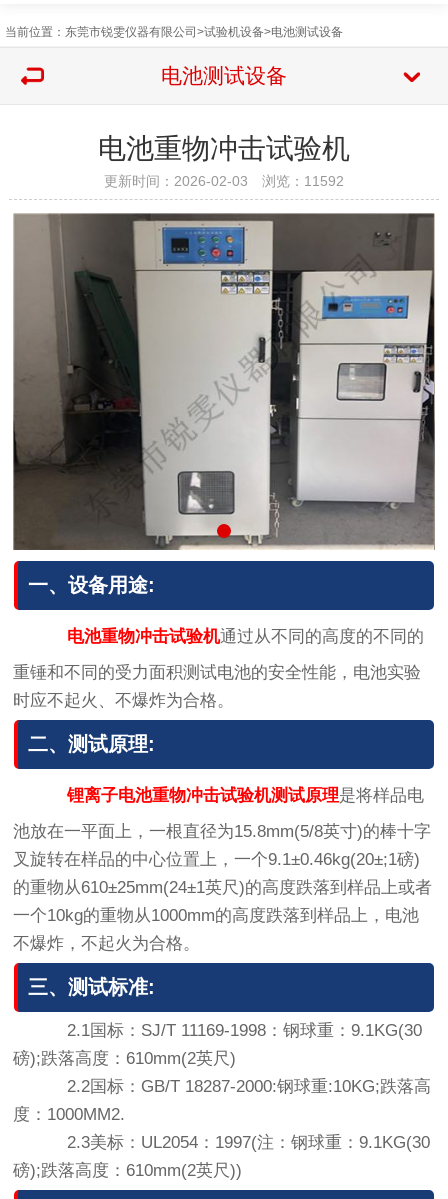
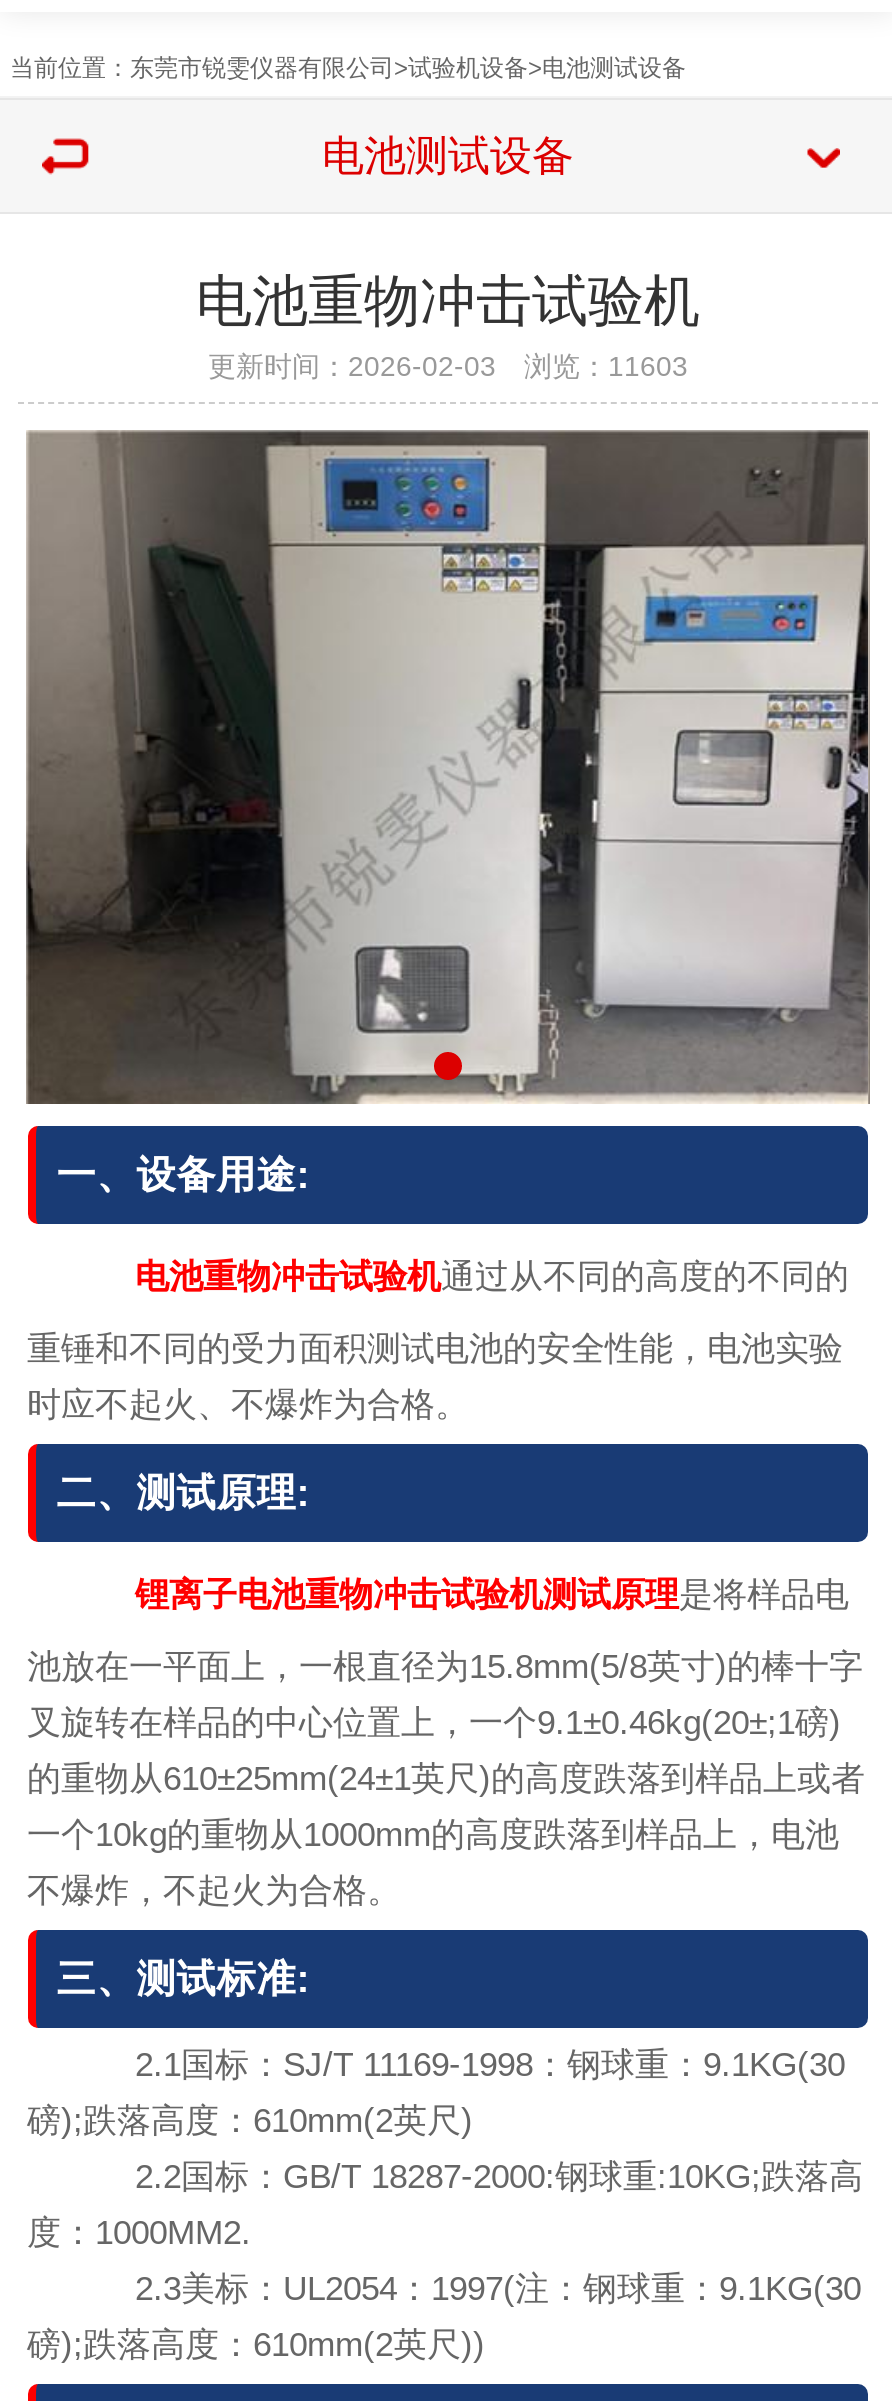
[104,173,344,189] 更新时间：2026-02-03 浏览：11592 -> [208,350,688,382] 更新时间：2026-02-03 浏览：11603

